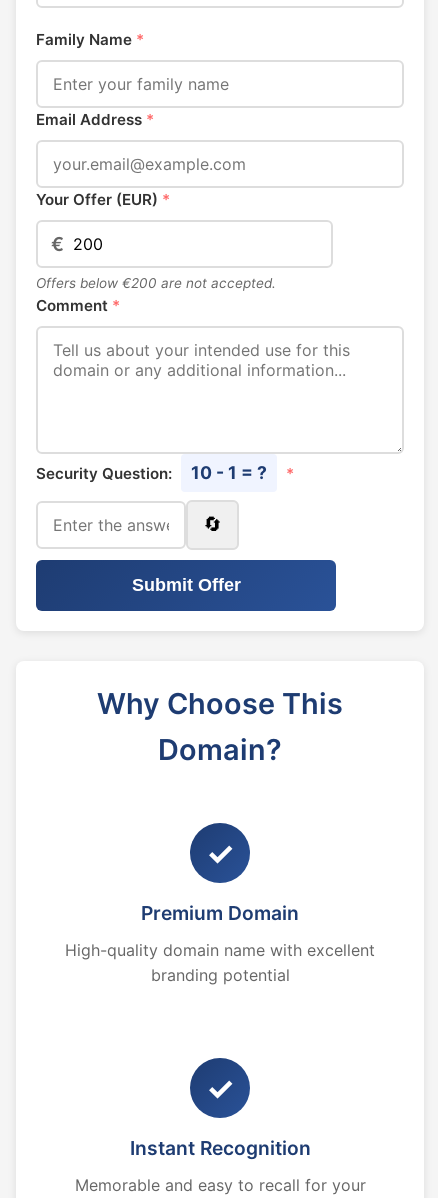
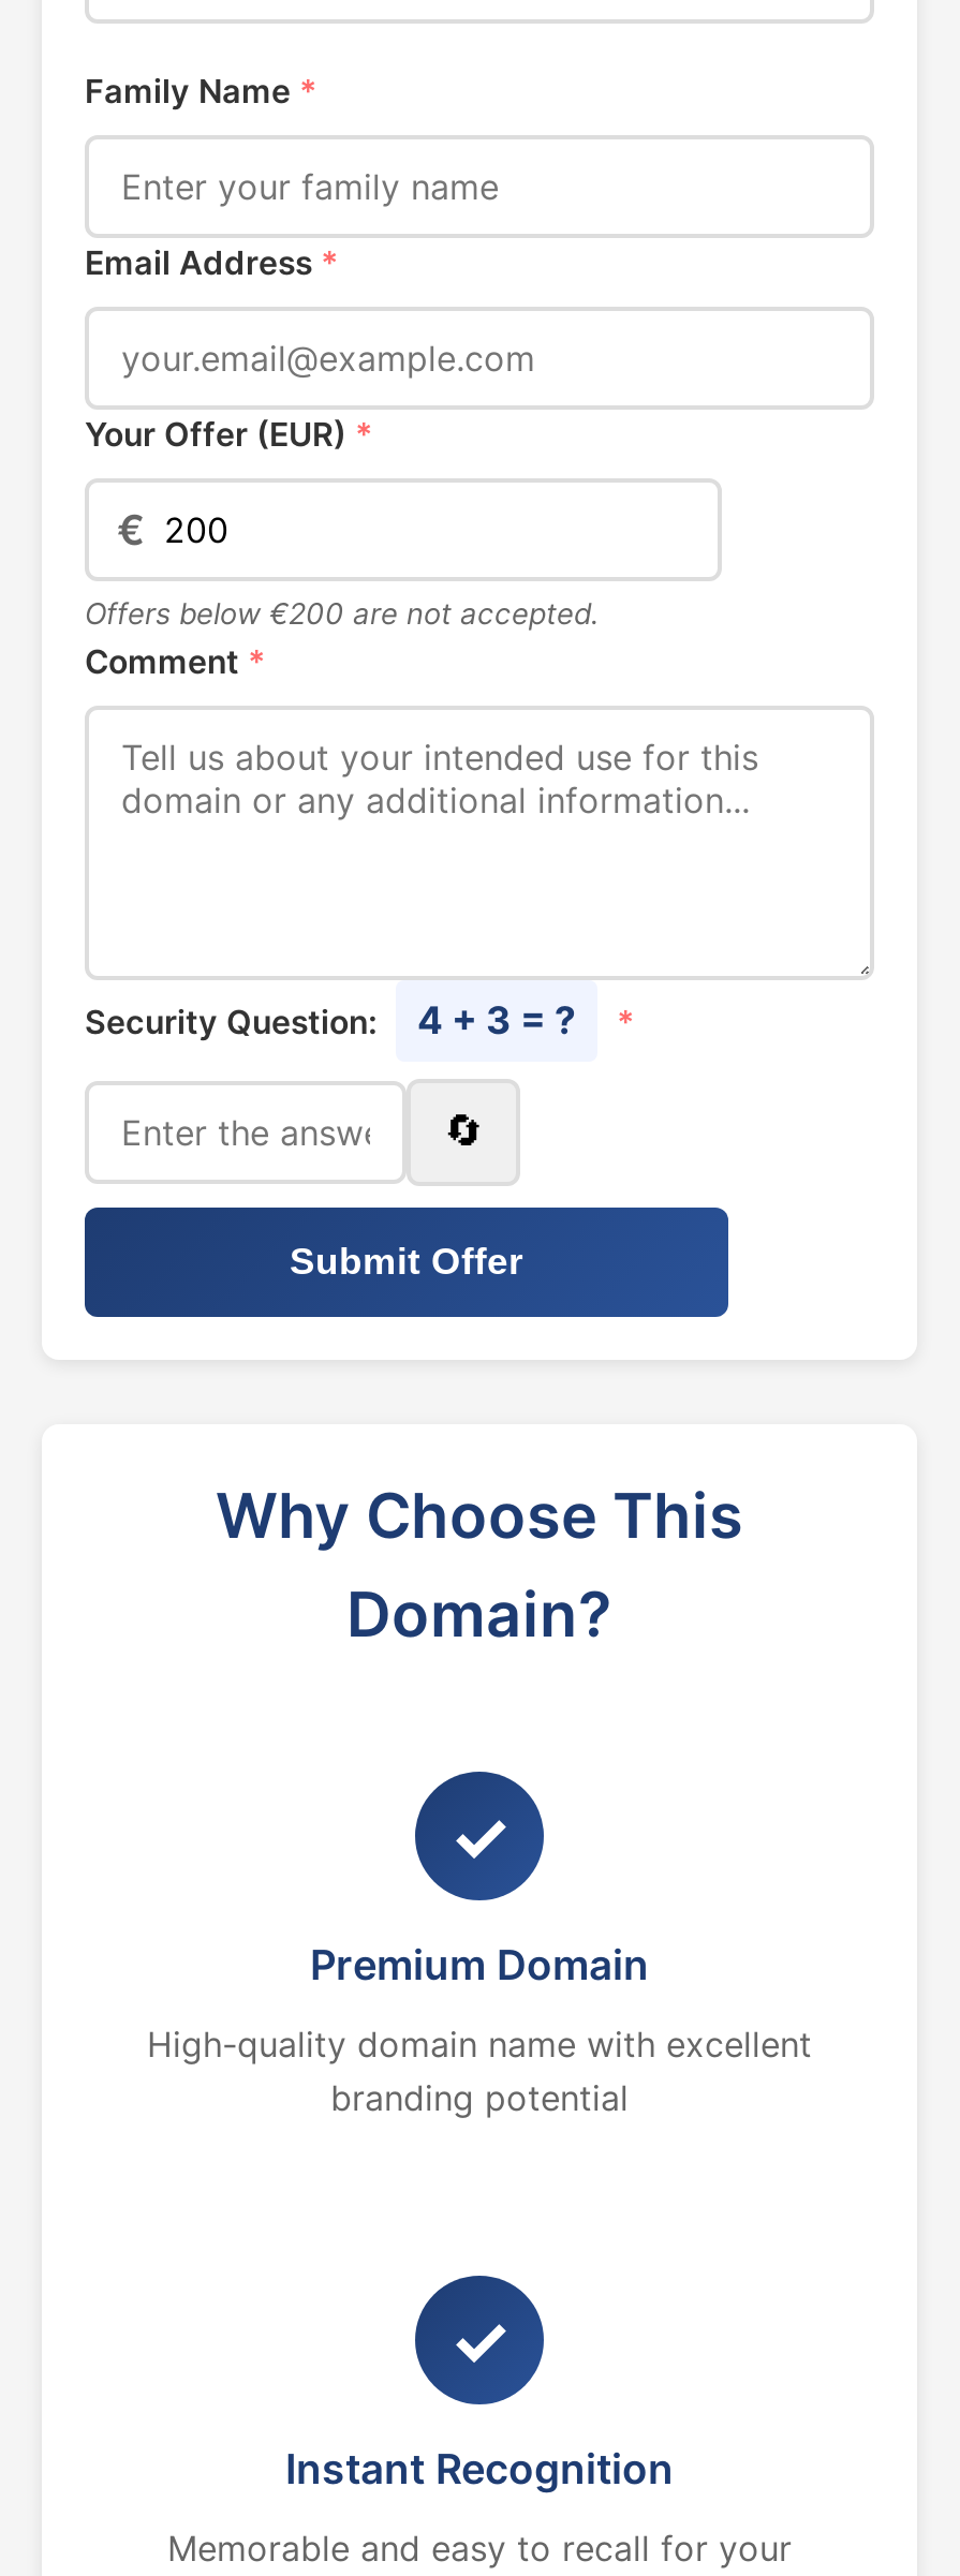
[191,462,267,483] 10 - 1 = ? -> [417,997,576,1042] 4 + 3 = ?

